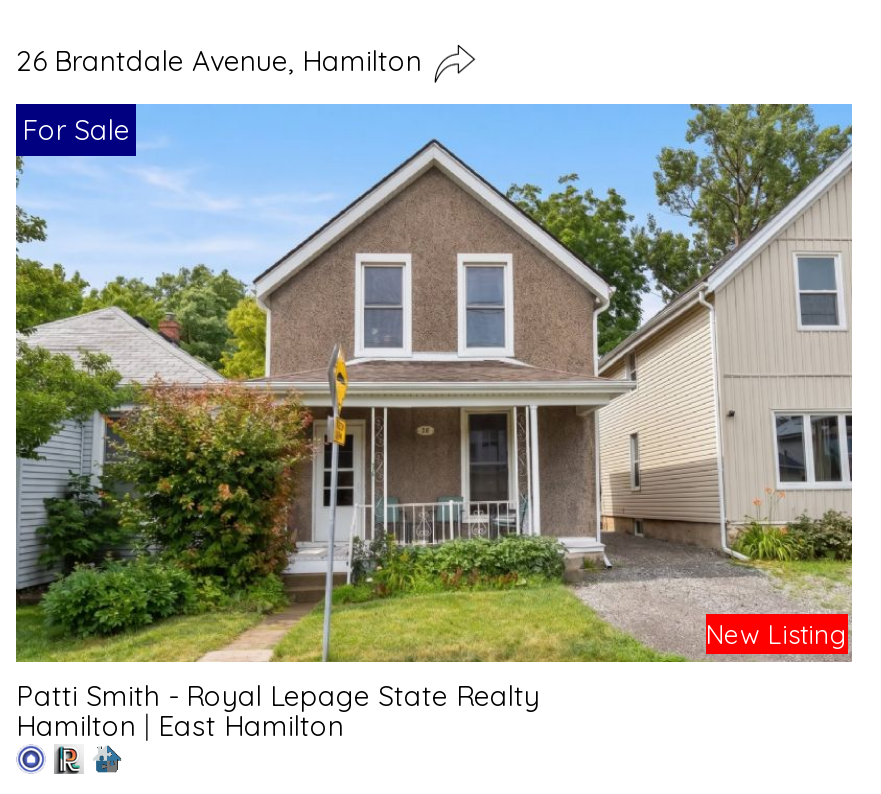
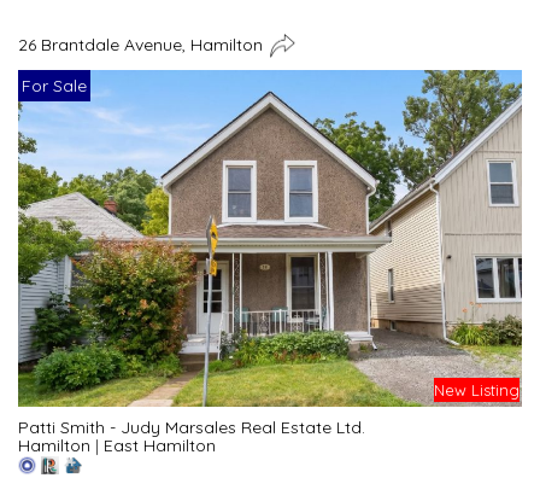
[16,679,540,715] Patti Smith - Royal Lepage State Realty -> [18,416,365,438] Patti Smith - Judy Marsales Real Estate Ltd.

